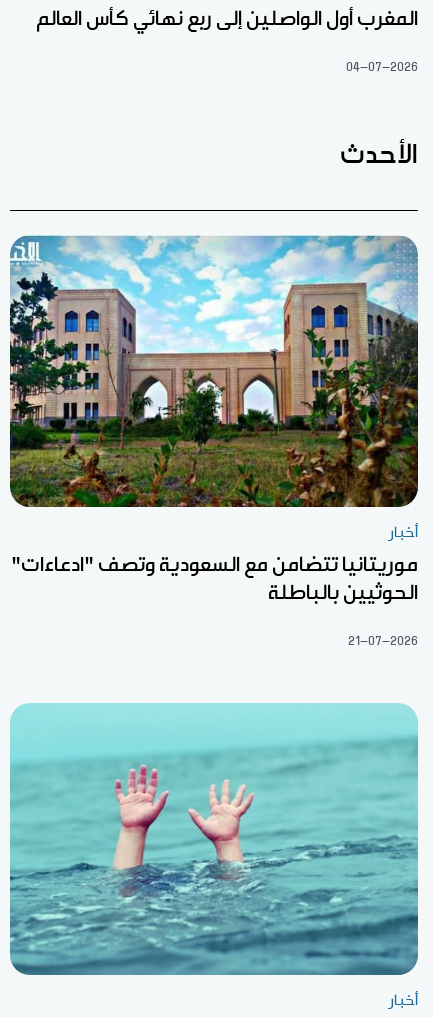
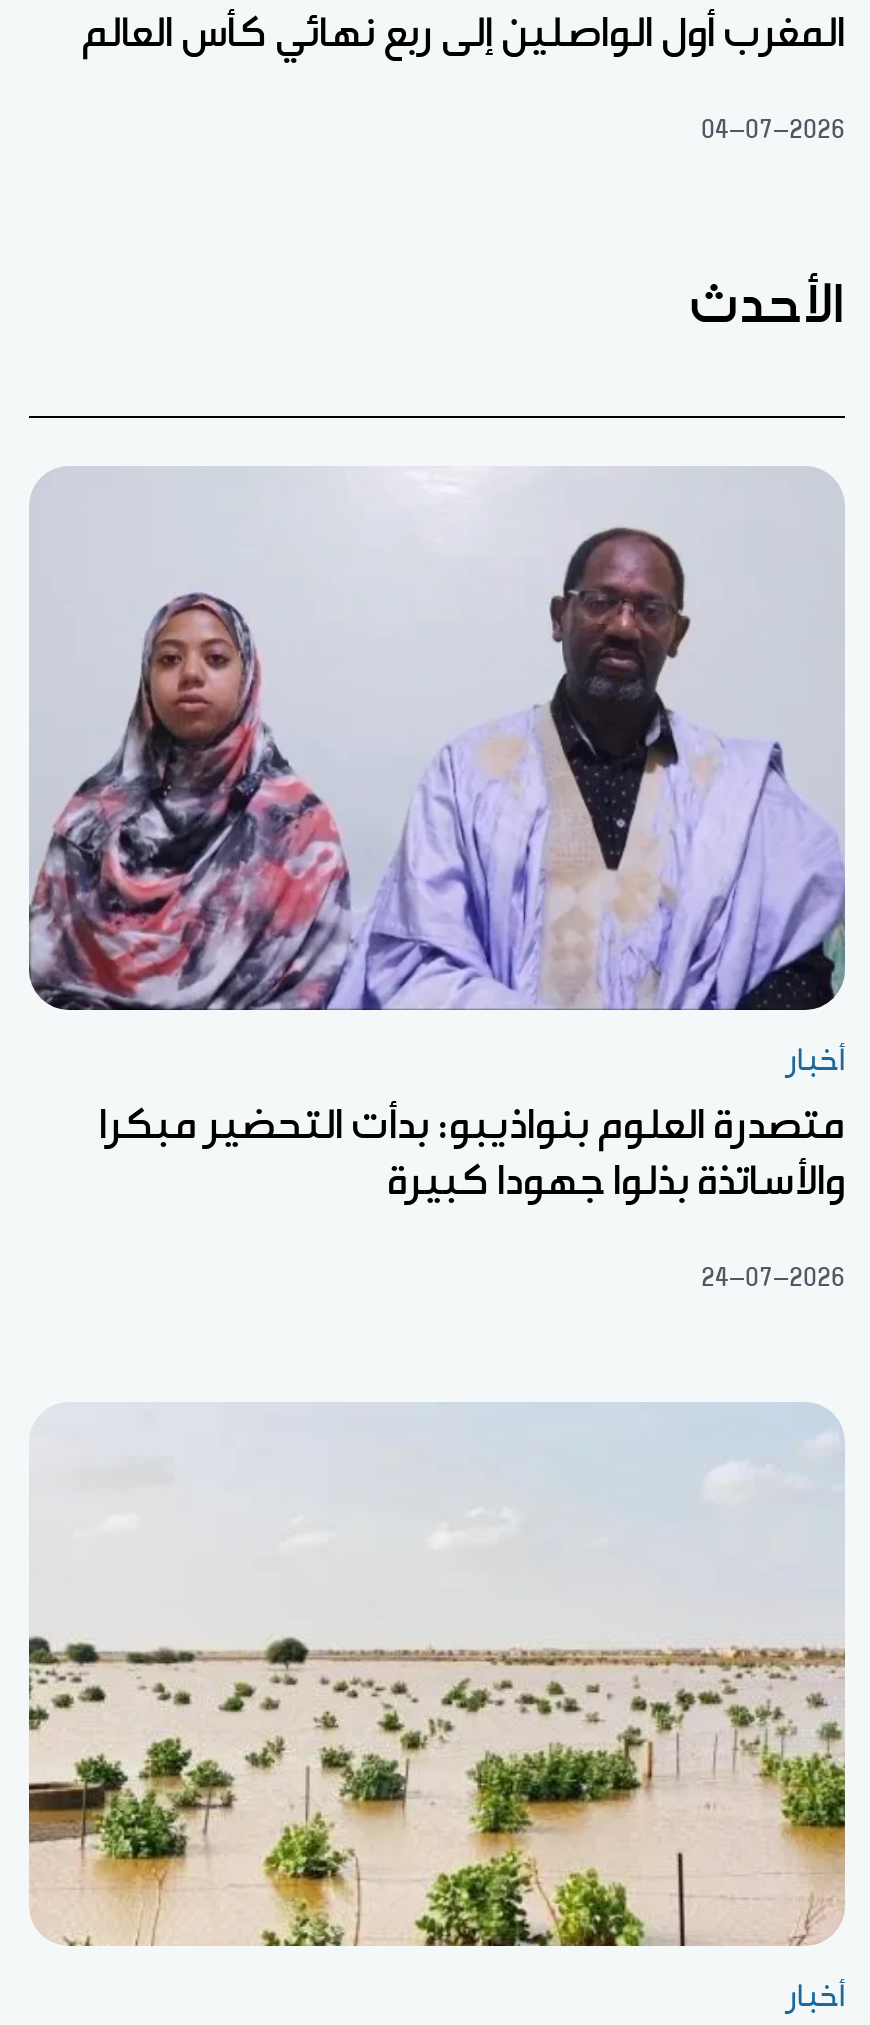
[9,235,419,508] [image] -> [27,468,847,1012] [image]
[11,554,418,604] موريتانيا تتضامن مع السعودية وتصف "ادعاءات" | الحوثيين بالباطلة -> [99,1103,845,1203] متصدرة العلوم بنواذيبو: بدأت التحضير مبكرا | والأساتذة بذلوا جهودا كبيرة
[348,634,418,648] 21-07-2026 -> [701,1263,845,1291] 24-07-2026
[9,703,419,976] [image] -> [27,1404,847,1948] [image]

